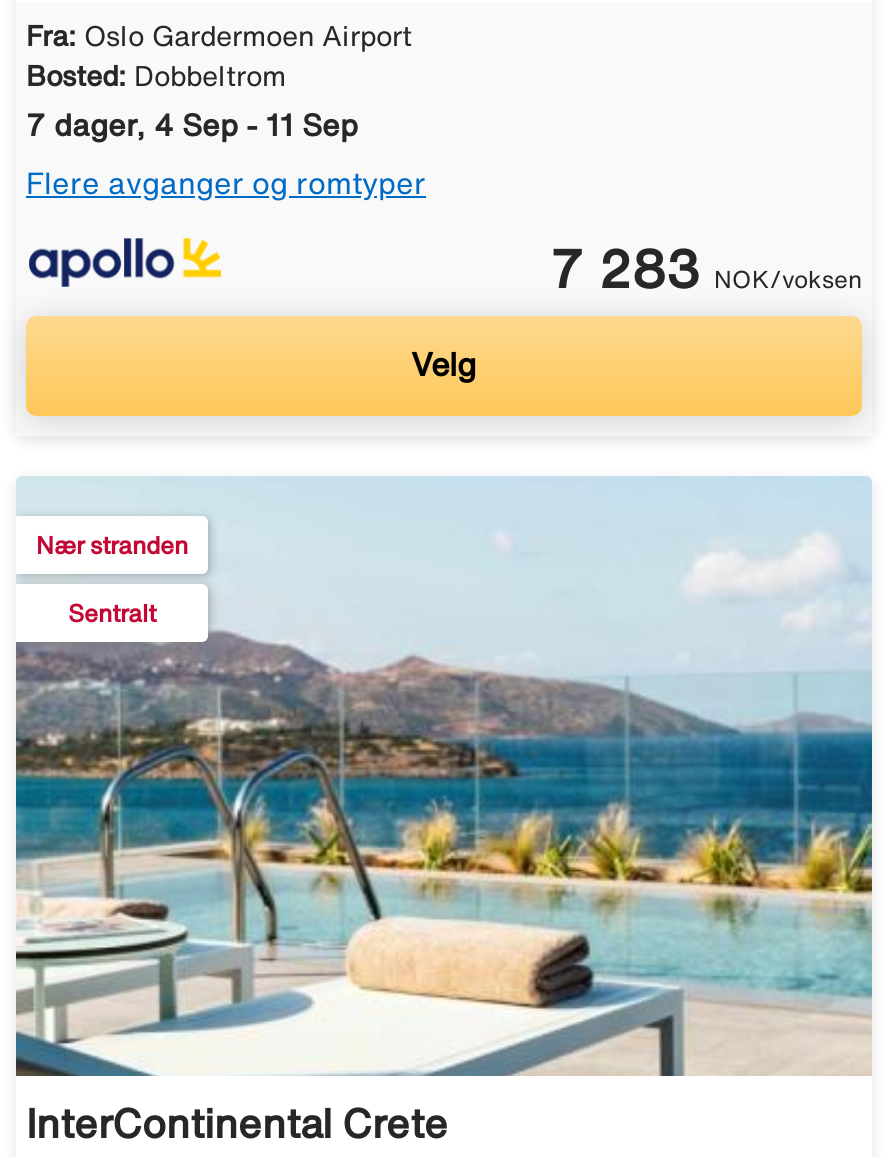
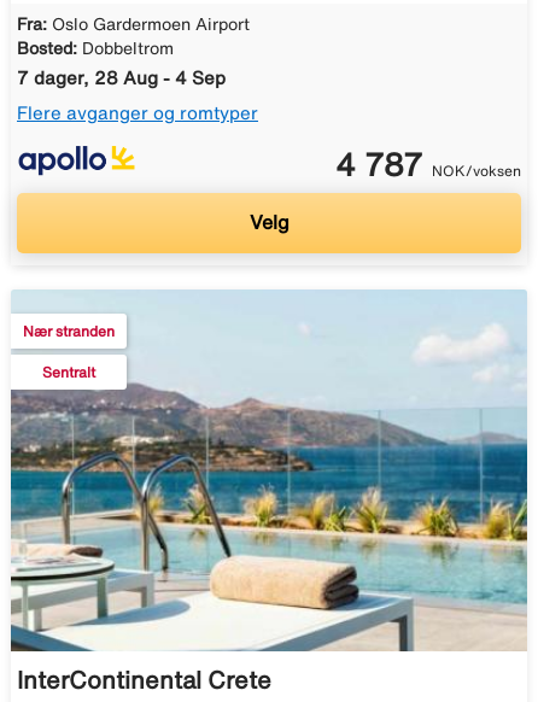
[26,111,358,141] 7 dager, 4 Sep - 11 Sep -> [17,69,226,87] 7 dager, 28 Aug - 4 Sep
[550,241,862,293] 7 283 NOK/voksen -> [335,148,521,179] 4 787 NOK/voksen

